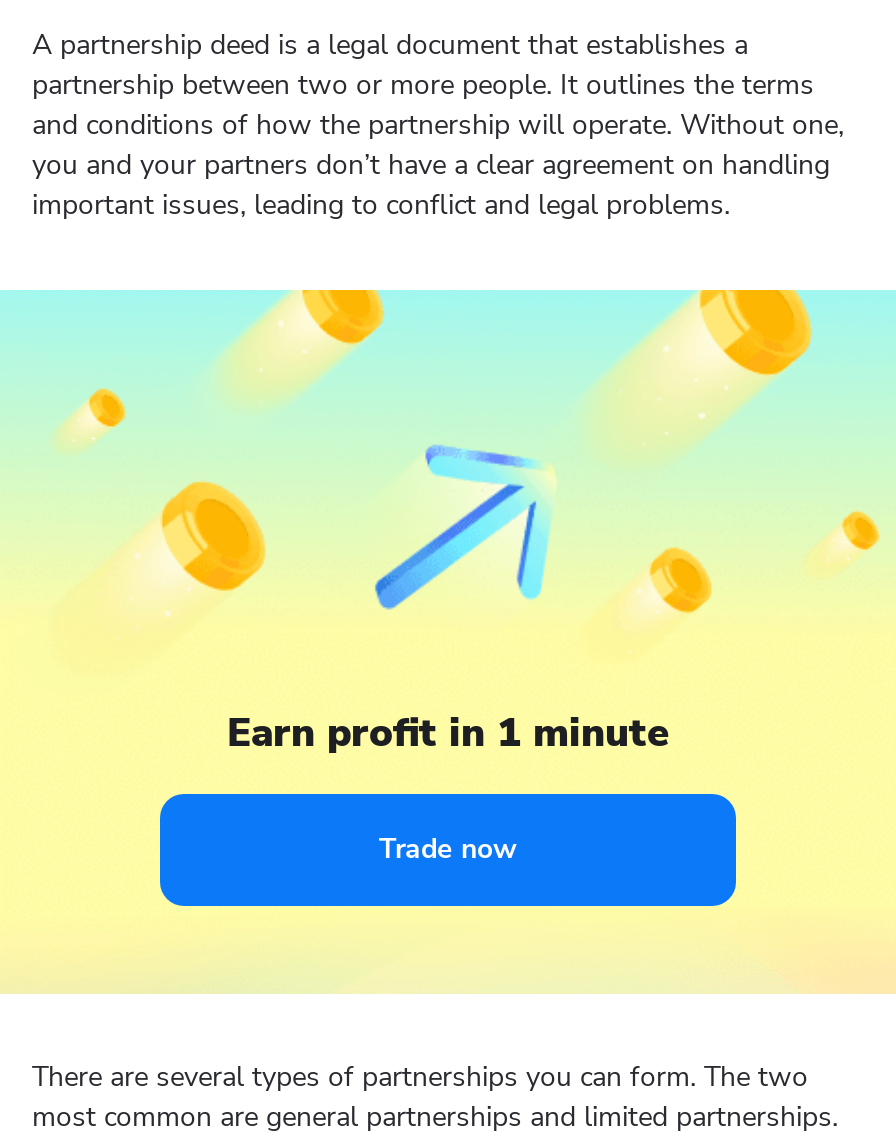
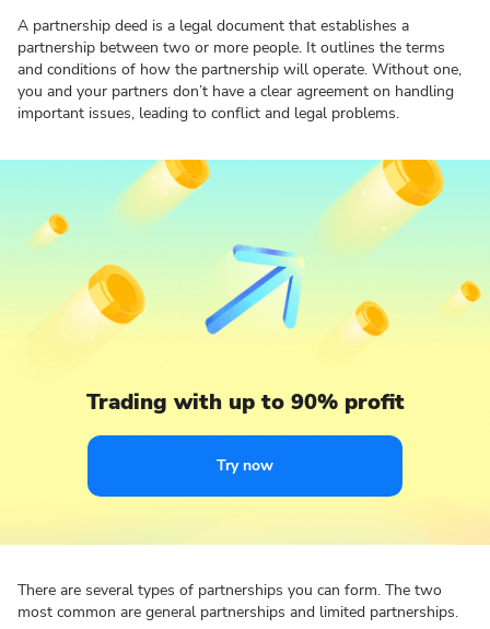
[227,706,669,760] Earn profit in 1 minute -> [86,387,404,417] Trading with up to 90% profit
[379,830,517,868] Trade now -> [217,455,273,476] Try now

